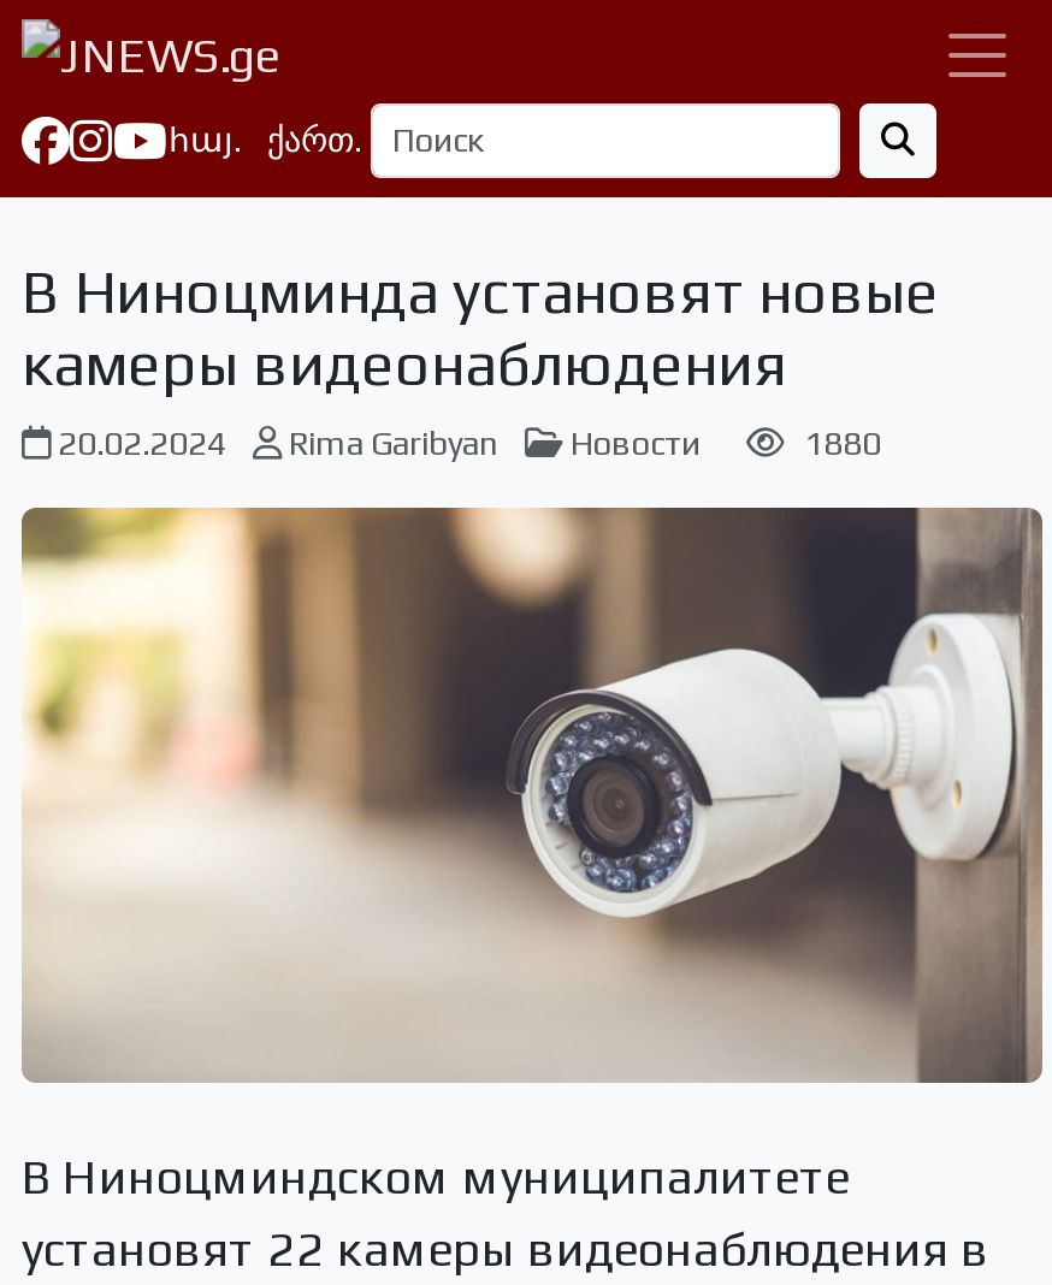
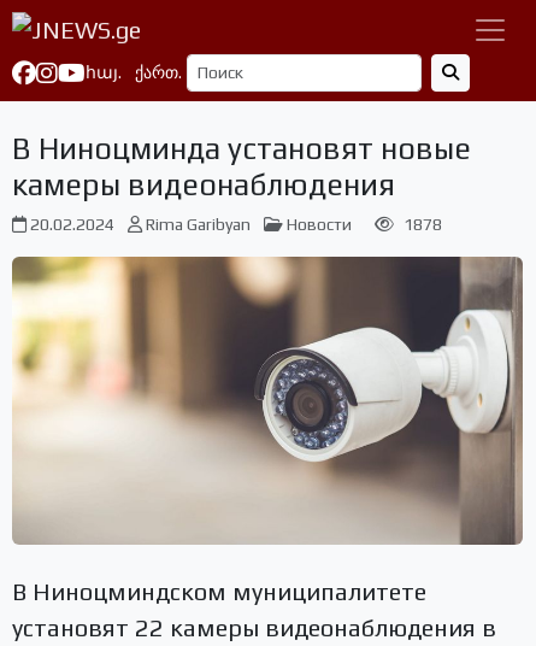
[804,424,881,462] 1880 -> [404,215,442,234] 1878

